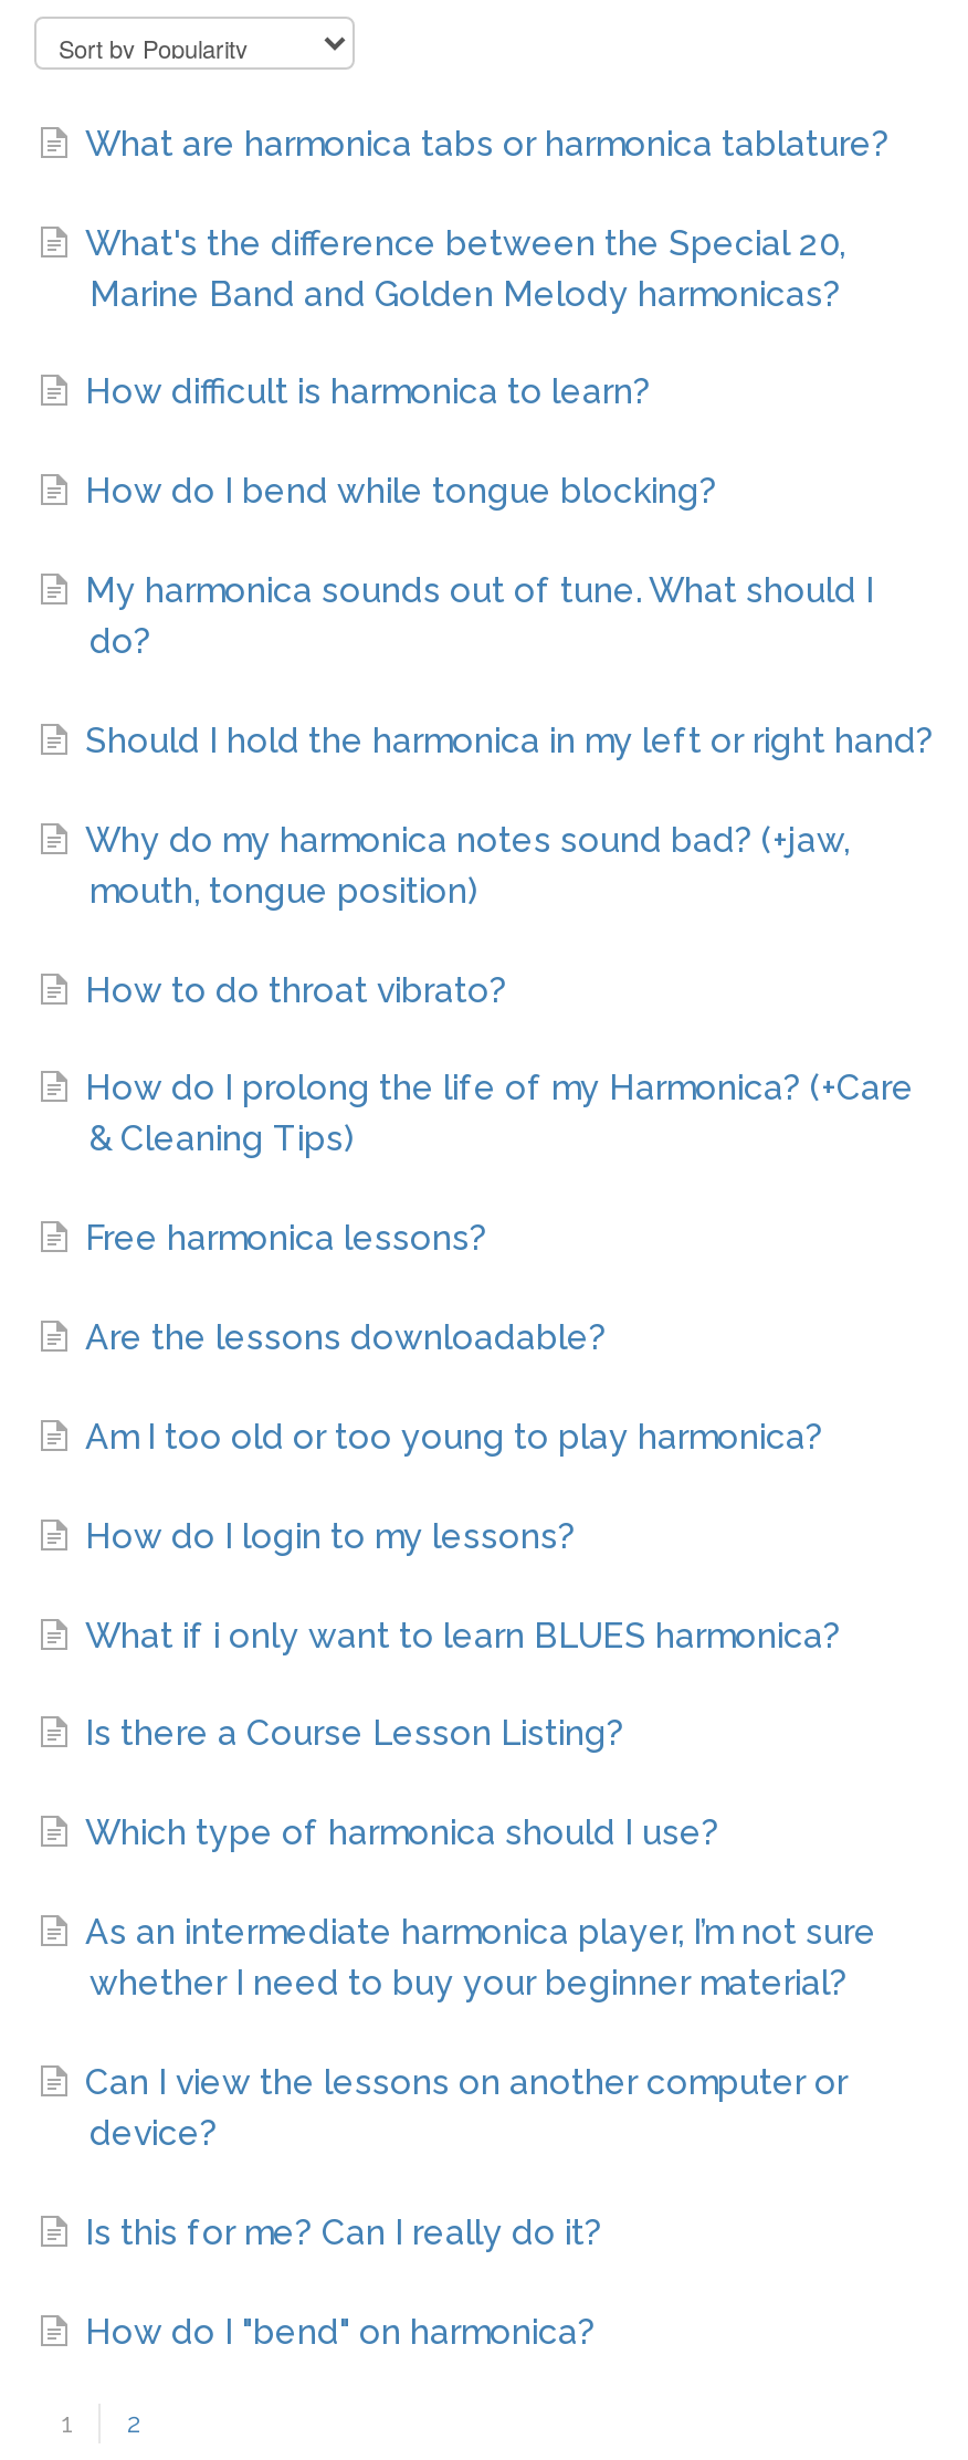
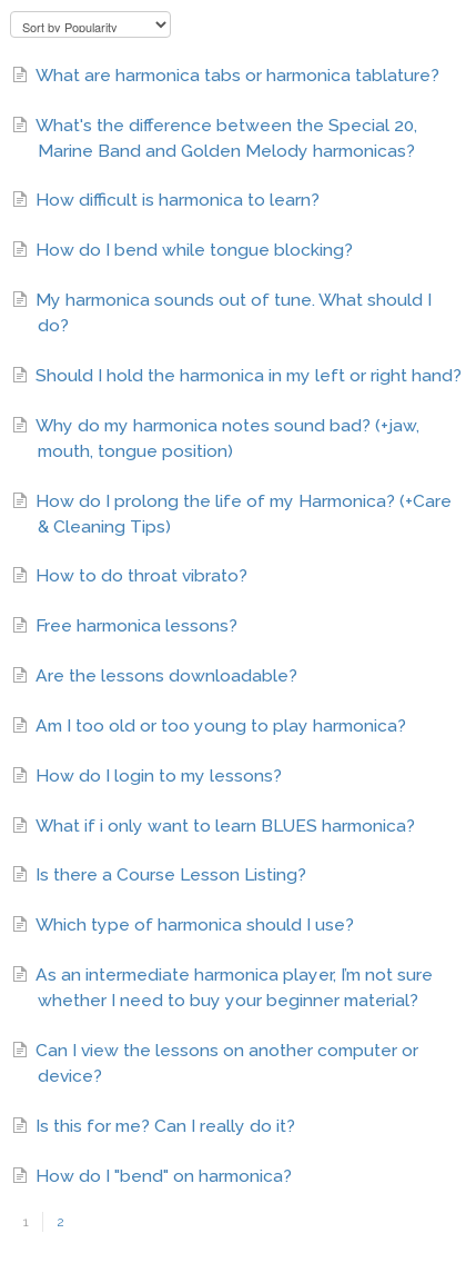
moved [85,968,507,1010] -> [36,565,247,586]: How to do throat vibrato?
moved [85,1068,914,1160] -> [36,490,452,537]: How do I prolong the life of my Harmonica? (+Care | & Cleaning Tips)

